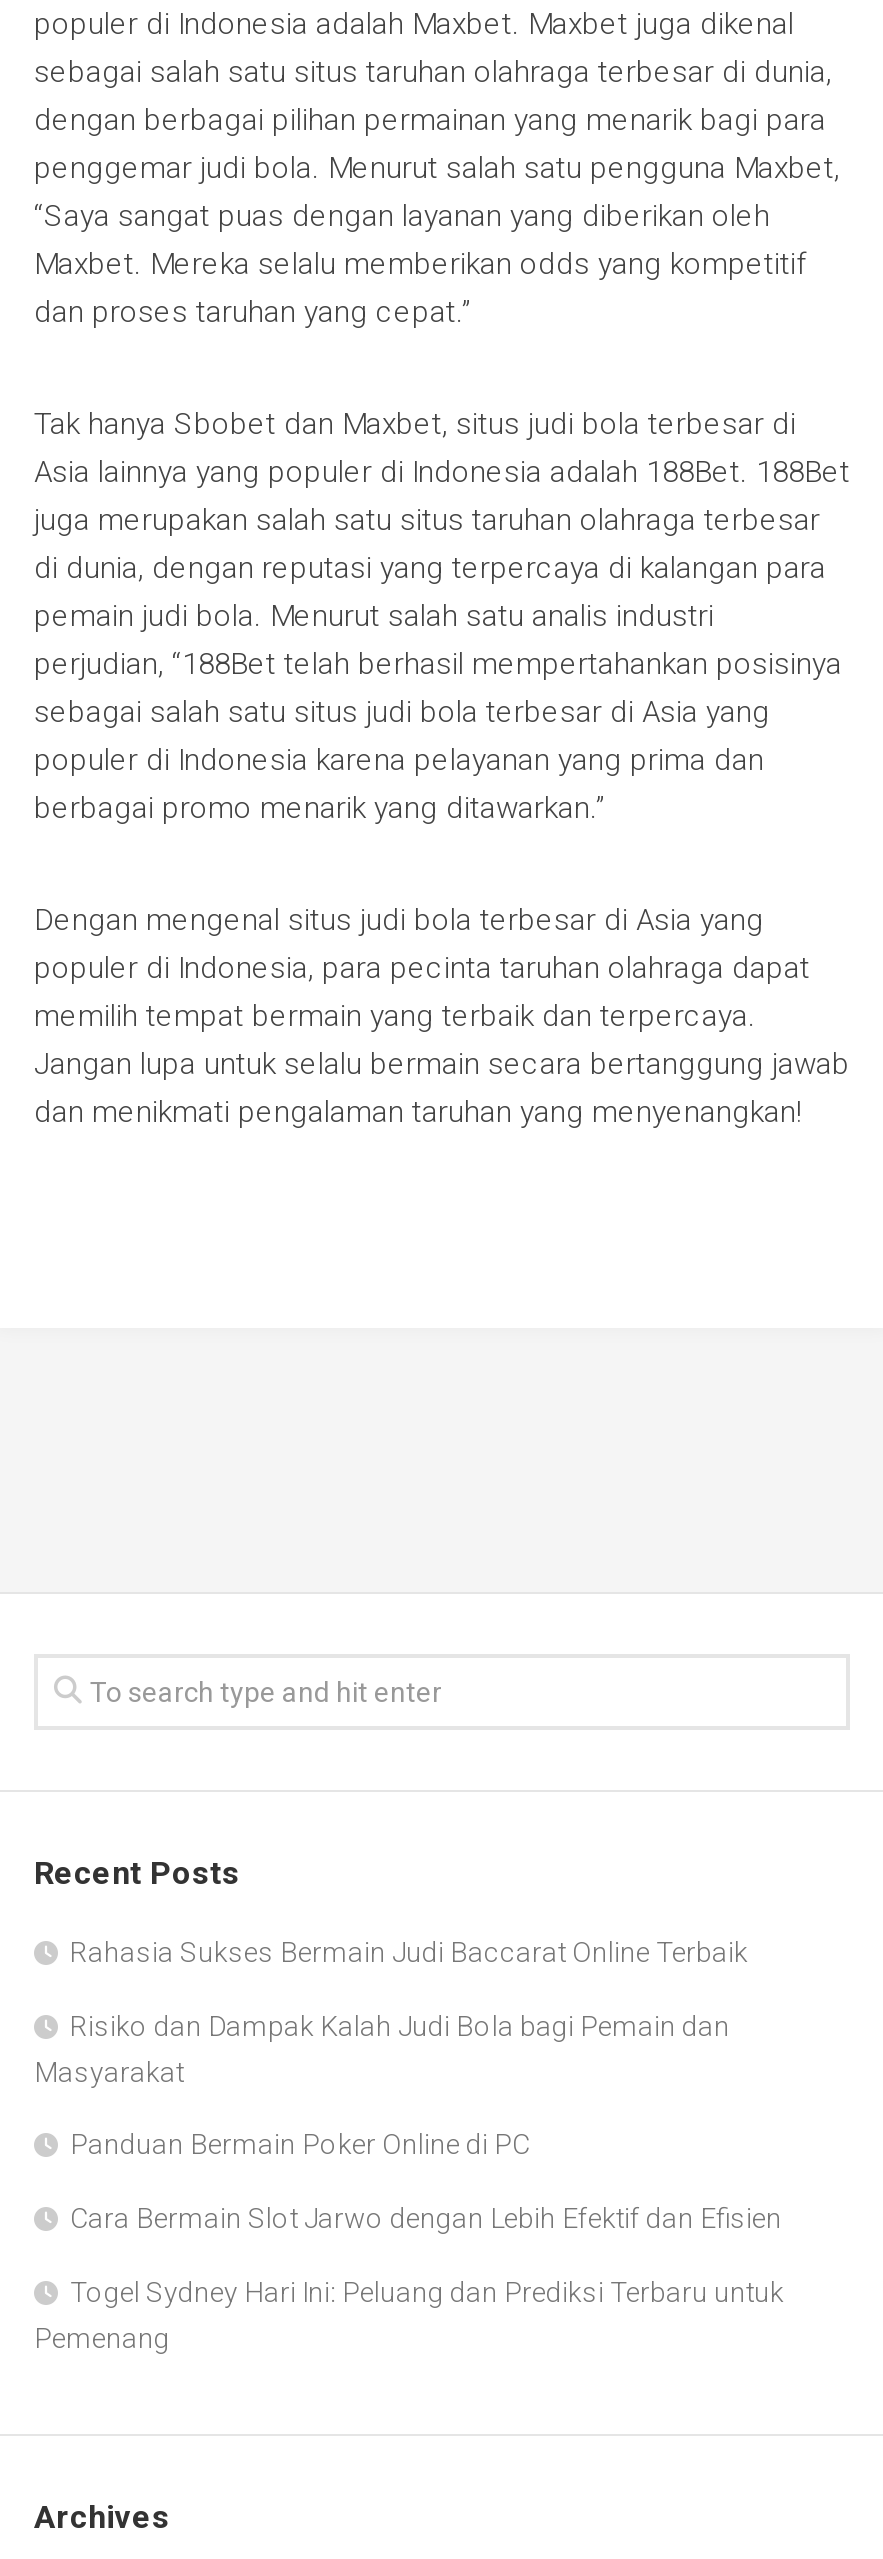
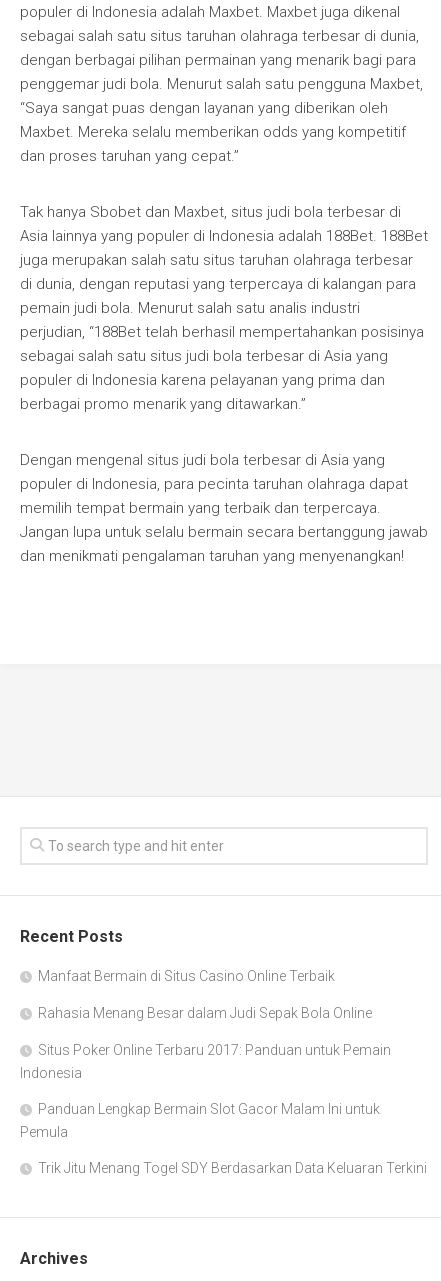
[70,1936,748,1968] Rahasia Sukses Bermain Judi Baccarat Online Terbaik -> [38,968,335,984] Manfaat Bermain di Situs Casino Online Terbaik
[34,2010,730,2088] Risiko dan Dampak Kalah Judi Bola bagi Pemain dan | Masyarakat -> [38,1005,372,1021] Rahasia Menang Besar dalam Judi Sepak Bola Online
[70,2128,530,2160] Panduan Bermain Poker Online di PC -> [20,1042,391,1081] Situs Poker Online Terbaru 2017: Panduan untuk Pemain | Indonesia
[70,2202,782,2234] Cara Bermain Slot Jarwo dengan Lebih Efektif dan Efisien -> [20,1101,380,1140] Panduan Lengkap Bermain Slot Gacor Malam Ini untuk | Pemula
[34,2276,784,2354] Togel Sydney Hari Ini: Peluang dan Prediksi Terbaru untuk | Pemenang -> [38,1160,427,1176] Trik Jitu Menang Togel SDY Berdasarkan Data Keluaran Terkini

